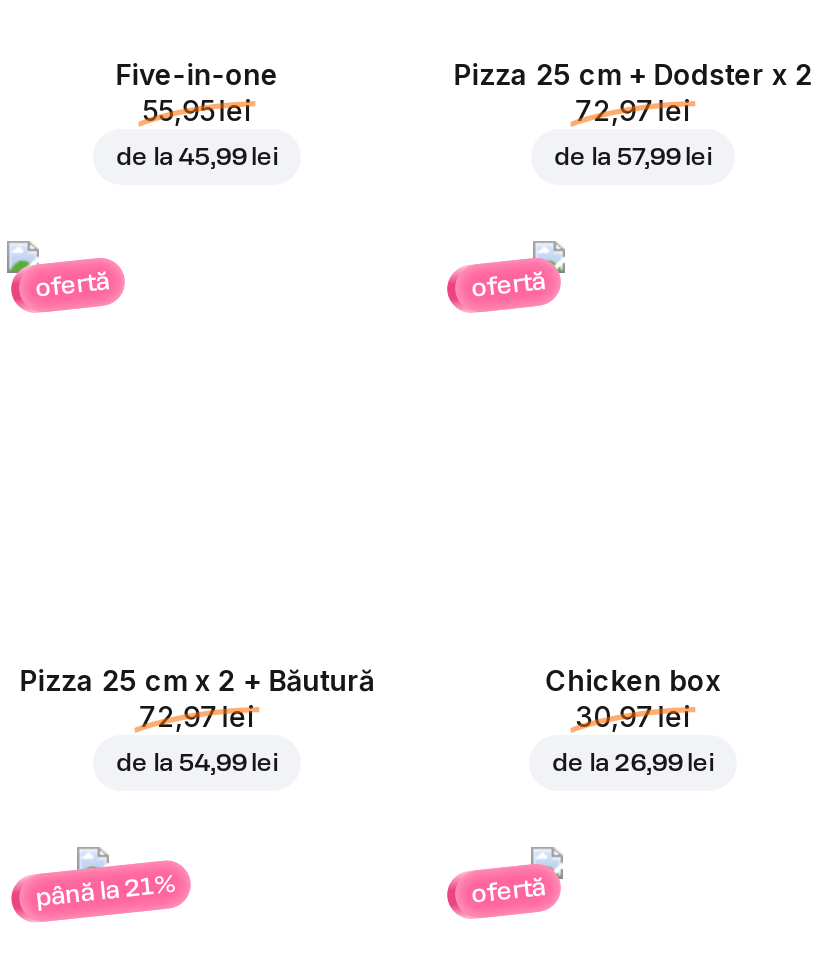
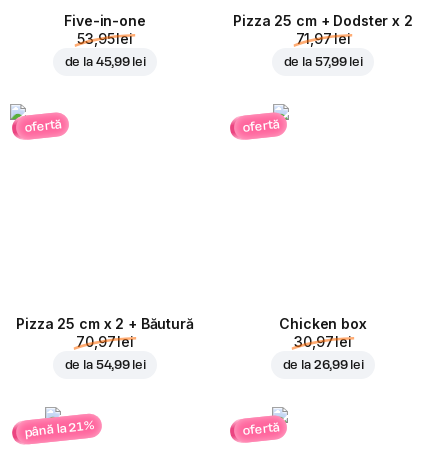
[142,94,252,128] 55,95 lei -> [77,30,133,47] 53,95 lei
[575,94,691,128] 72,97 lei -> [296,30,350,47] 71,97 lei
[139,700,255,734] 72,97 lei -> [76,333,134,350] 70,97 lei

